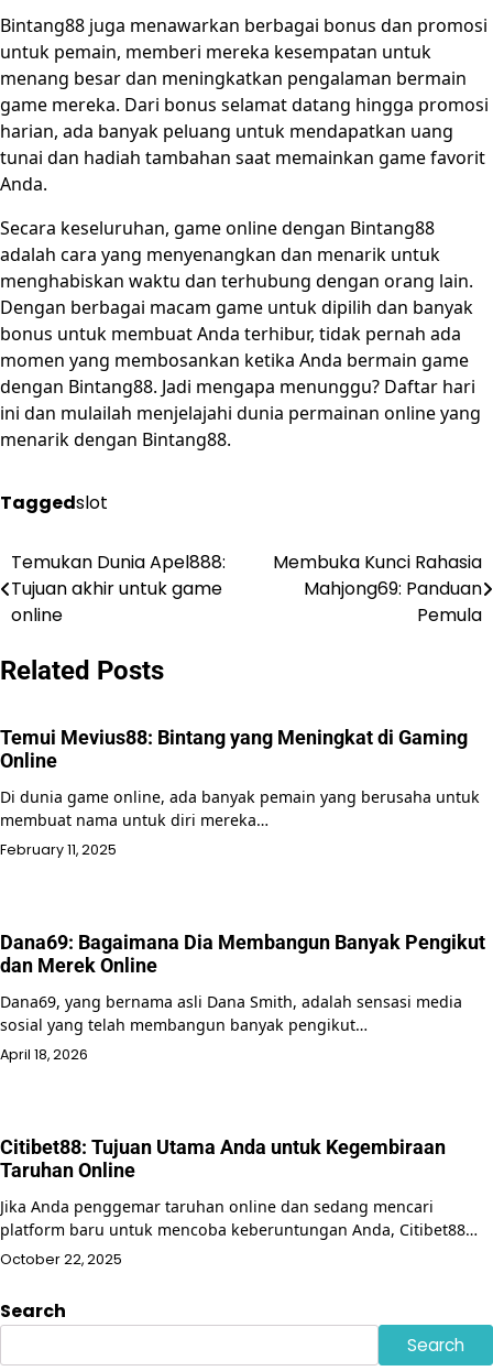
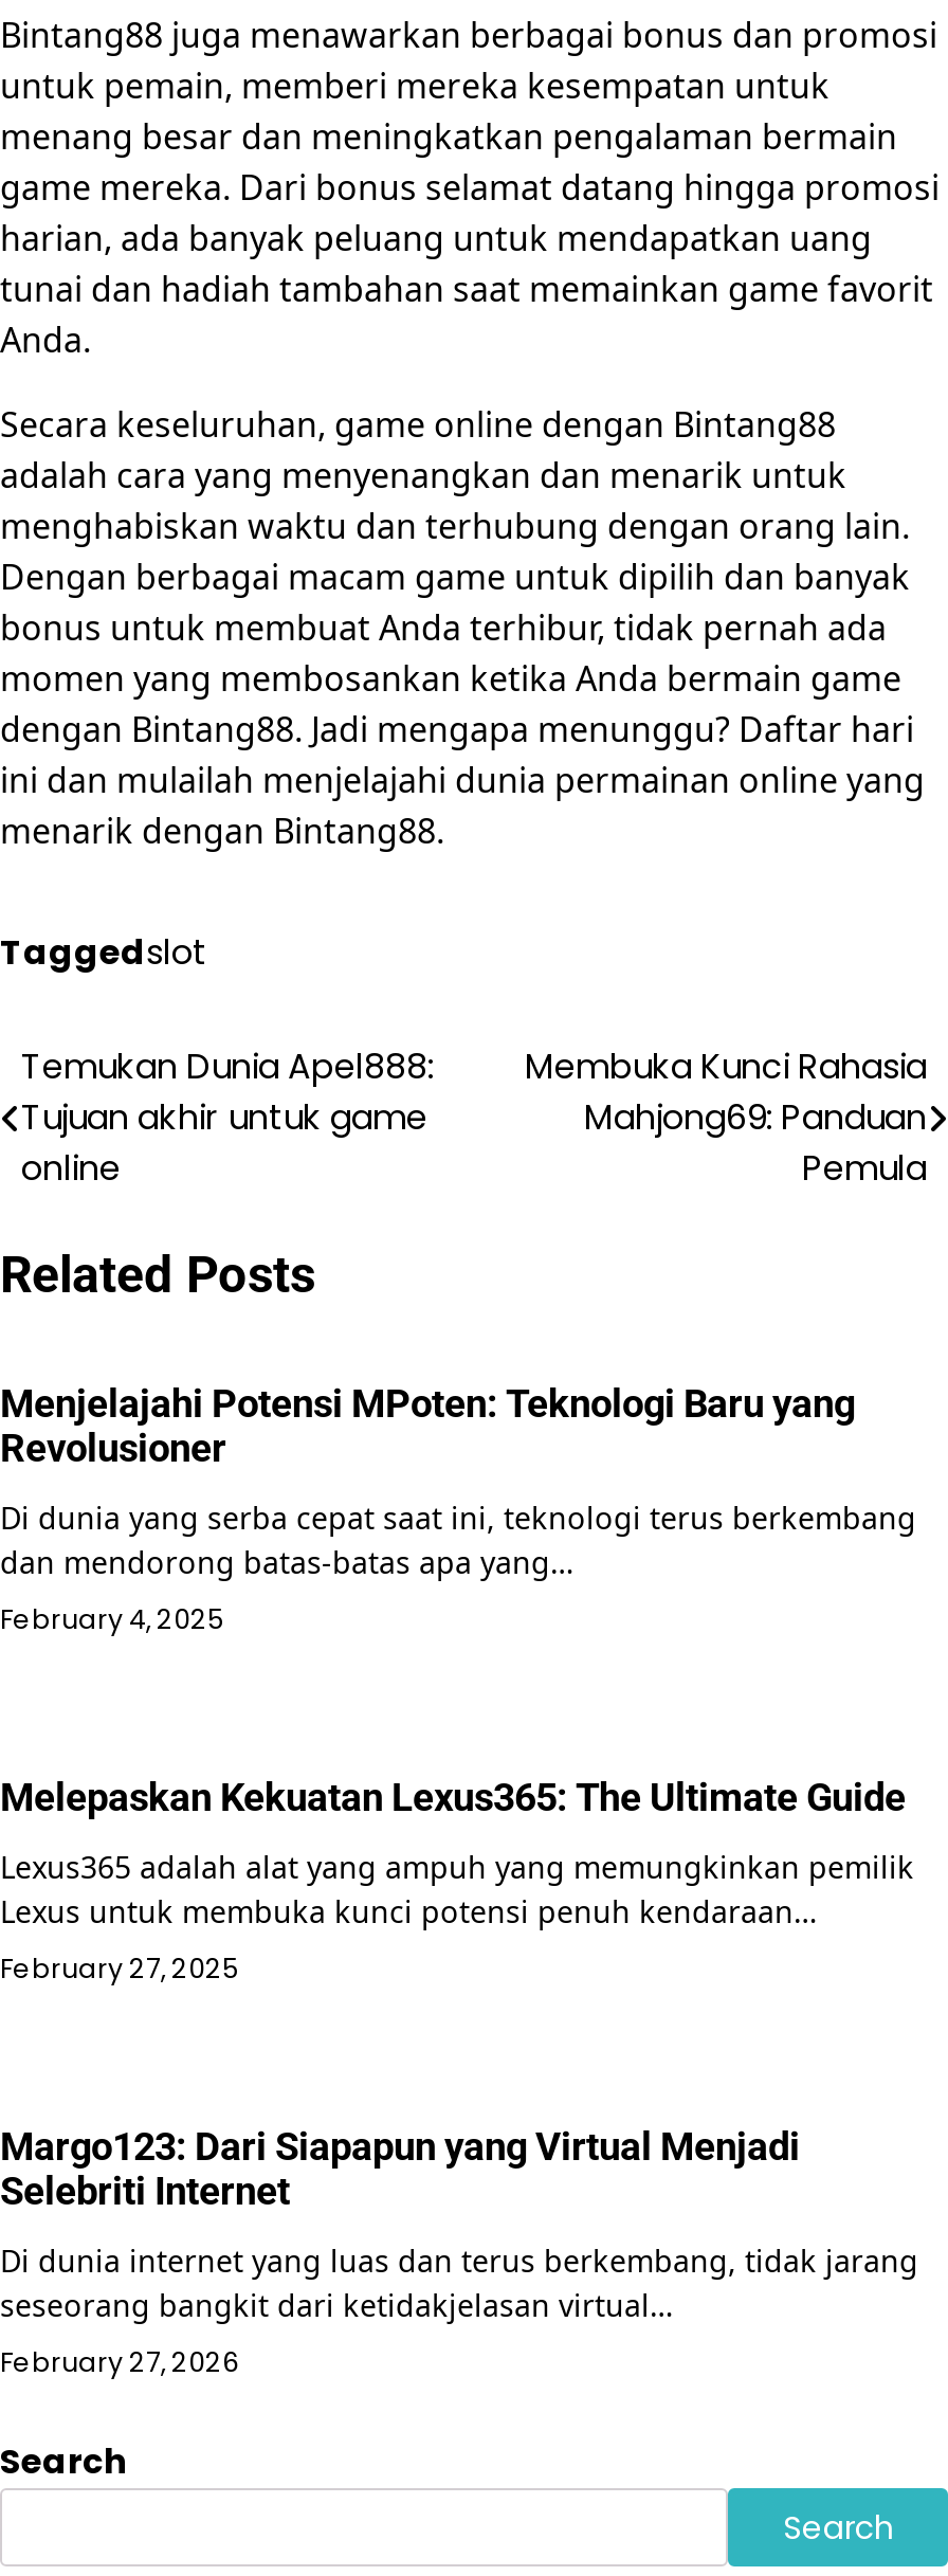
[0,725,468,772] Temui Mevius88: Bintang yang Meningkat di Gaming | Online -> [0,1381,855,1470] Menjelajahi Potensi MPoten: Teknologi Baru yang | Revolusioner
[0,786,480,830] Di dunia game online, ada banyak pemain yang berusaha untuk | membuat nama untuk diri mereka… -> [0,1497,916,1582] Di dunia yang serba cepat saat ini, teknologi terus berkembang | dan mendorong batas-batas apa yang…
[0,840,117,859] February 11, 2025 -> [0,1601,224,1637] February 4, 2025
[0,930,485,977] Dana69: Bagaimana Dia Membangun Banyak Pengikut | dan Merek Online -> [0,1774,906,1819] Melepaskan Kekuatan Lexus365: The Ultimate Guide
[0,991,462,1035] Dana69, yang bernama asli Dana Smith, adalah sensasi media | sosial yang telah membangun banyak pengikut… -> [0,1846,914,1931] Lexus365 adalah alat yang ampuh yang memungkinkan pemilik | Lexus untuk membuka kunci potensi penuh kendaraan…
[0,1045,88,1064] April 18, 2026 -> [0,1950,239,1986] February 27, 2025
[0,1135,446,1181] Citibet88: Tujuan Utama Anda untuk Kegembiraan | Taruhan Online -> [0,2124,800,2213] Margo123: Dari Siapapun yang Virtual Menjadi | Selebriti Internet
[0,1196,478,1240] Jika Anda penggemar taruhan online dan sedang mencari | platform baru untuk mencoba keberuntungan Anda, Citibet88… -> [0,2240,918,2325] Di dunia internet yang luas dan terus berkembang, tidak jarang | seseorang bangkit dari ketidakjelasan virtual…
[0,1250,122,1268] October 22, 2025 -> [0,2344,239,2380] February 27, 2026

